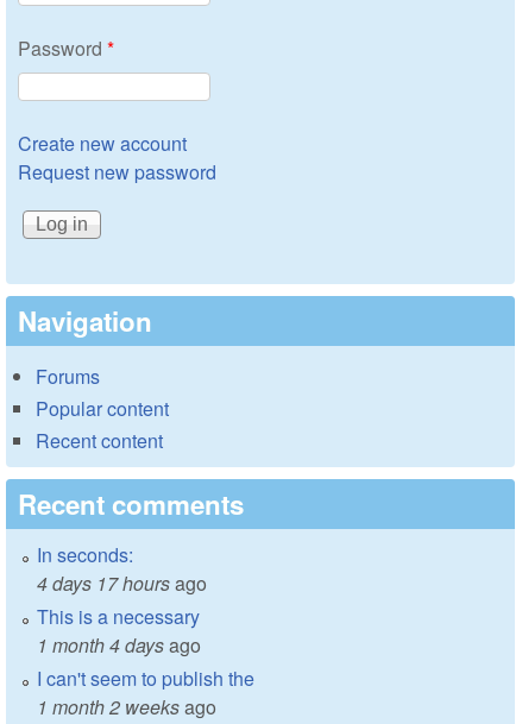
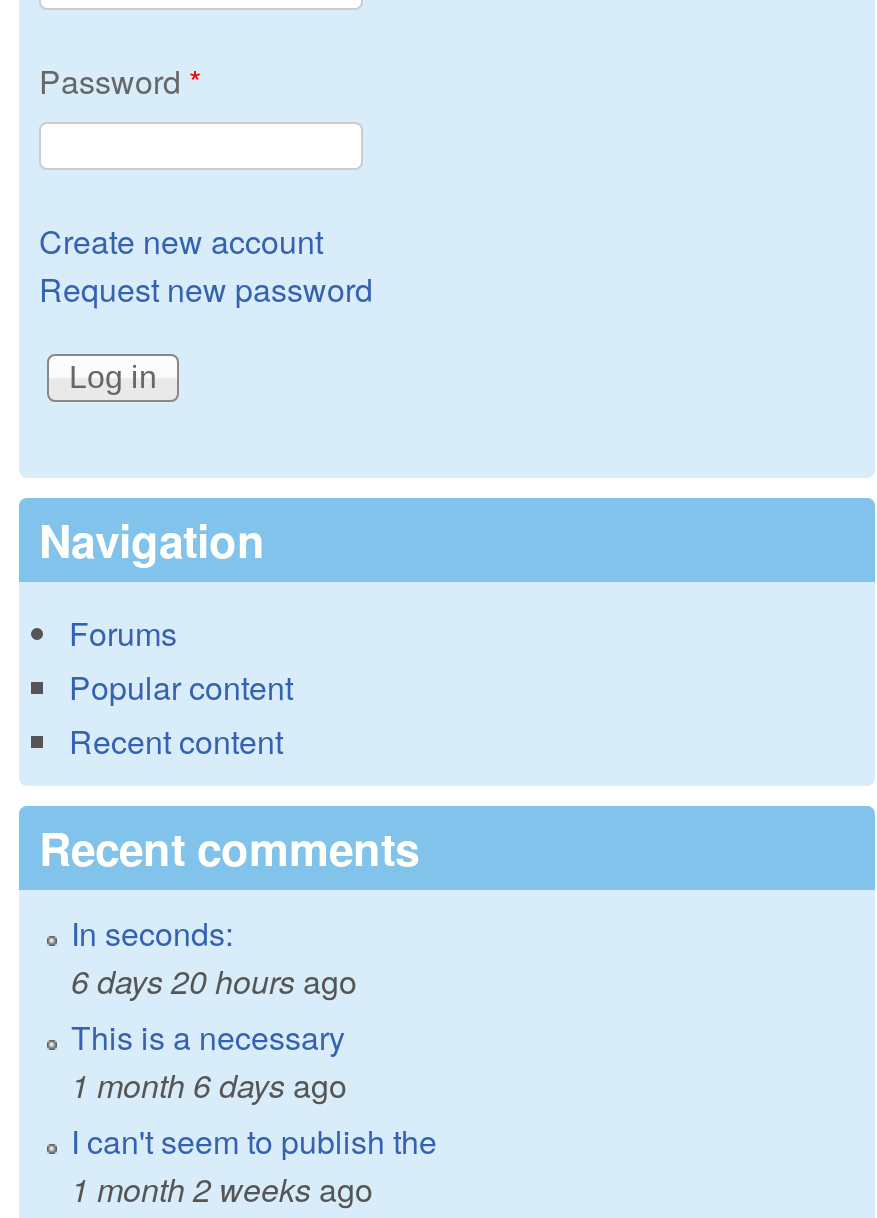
[37,569,207,597] 4 days 17 hours ago -> [71,958,357,1004] 6 days 20 hours ago
[37,631,201,659] 1 month 4 days ago -> [71,1062,347,1108] 1 month 6 days ago

